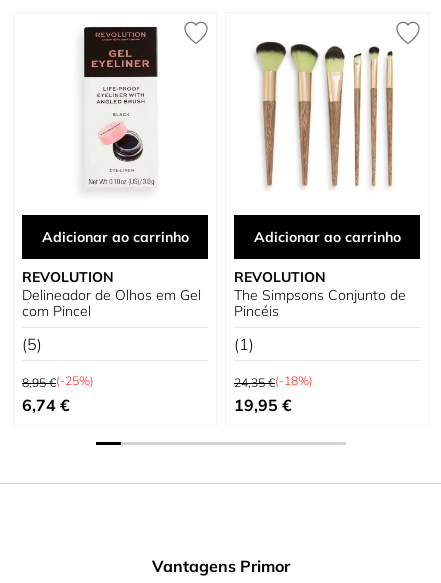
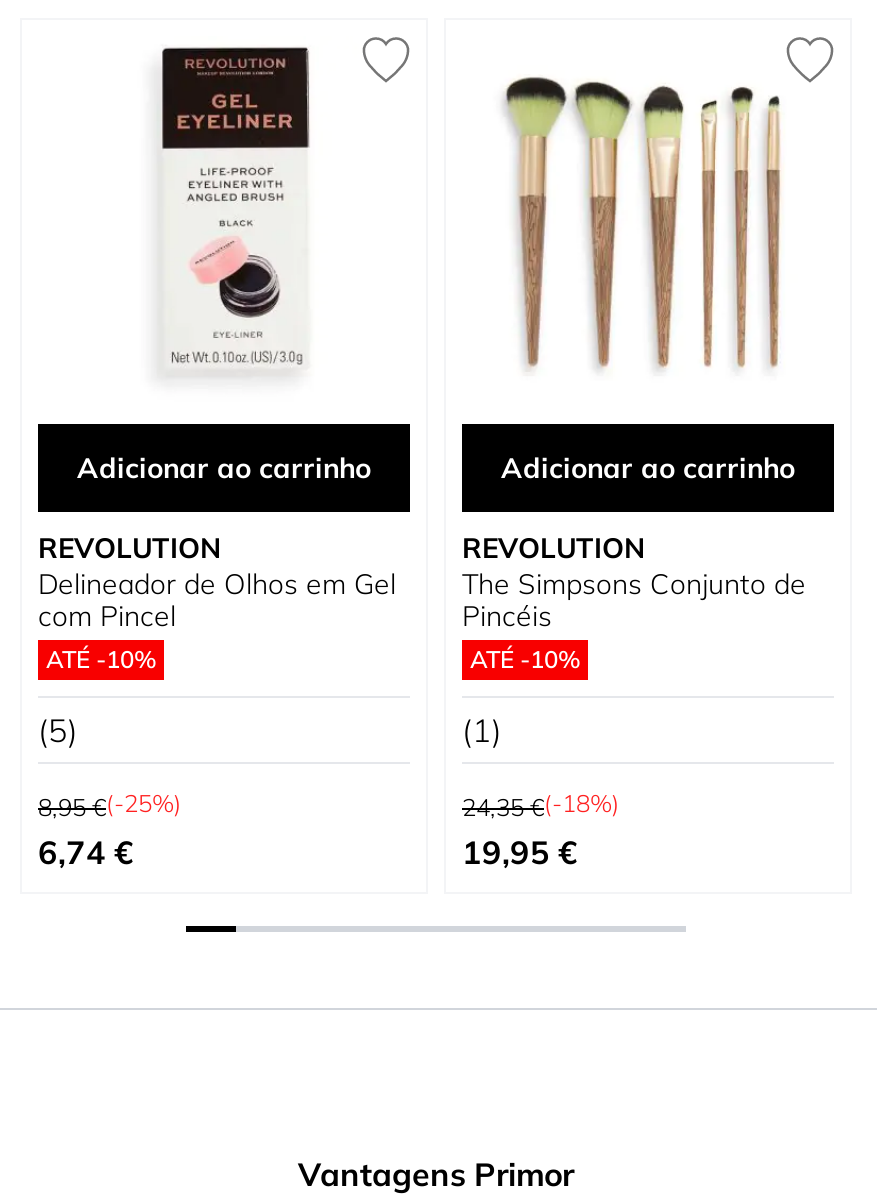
none -> [46,644,156,674] ATÉ -10%
none -> [470,644,580,674] ATÉ -10%

